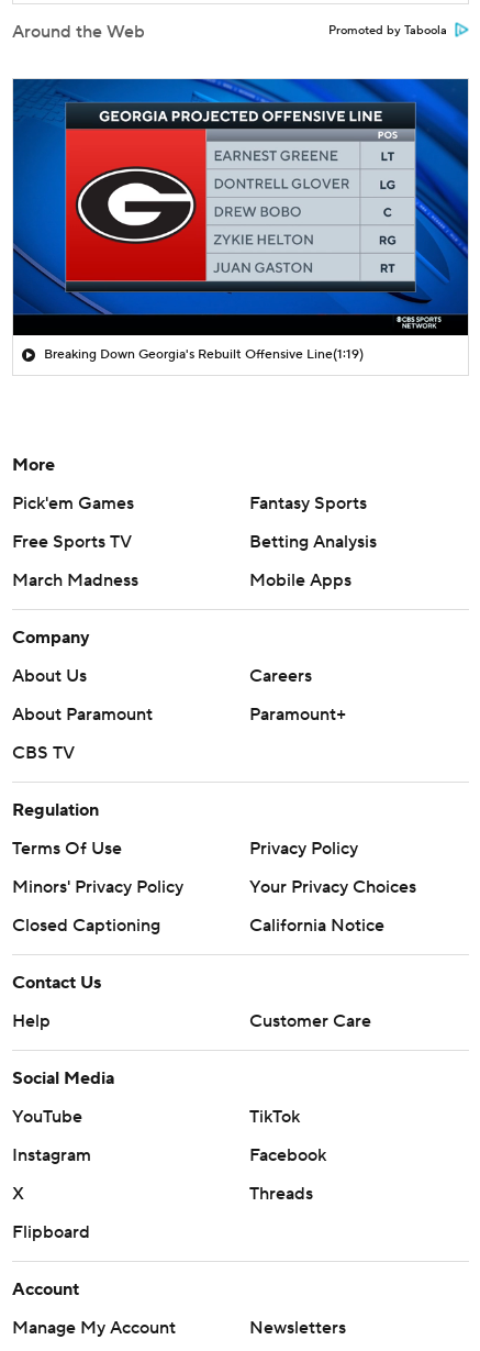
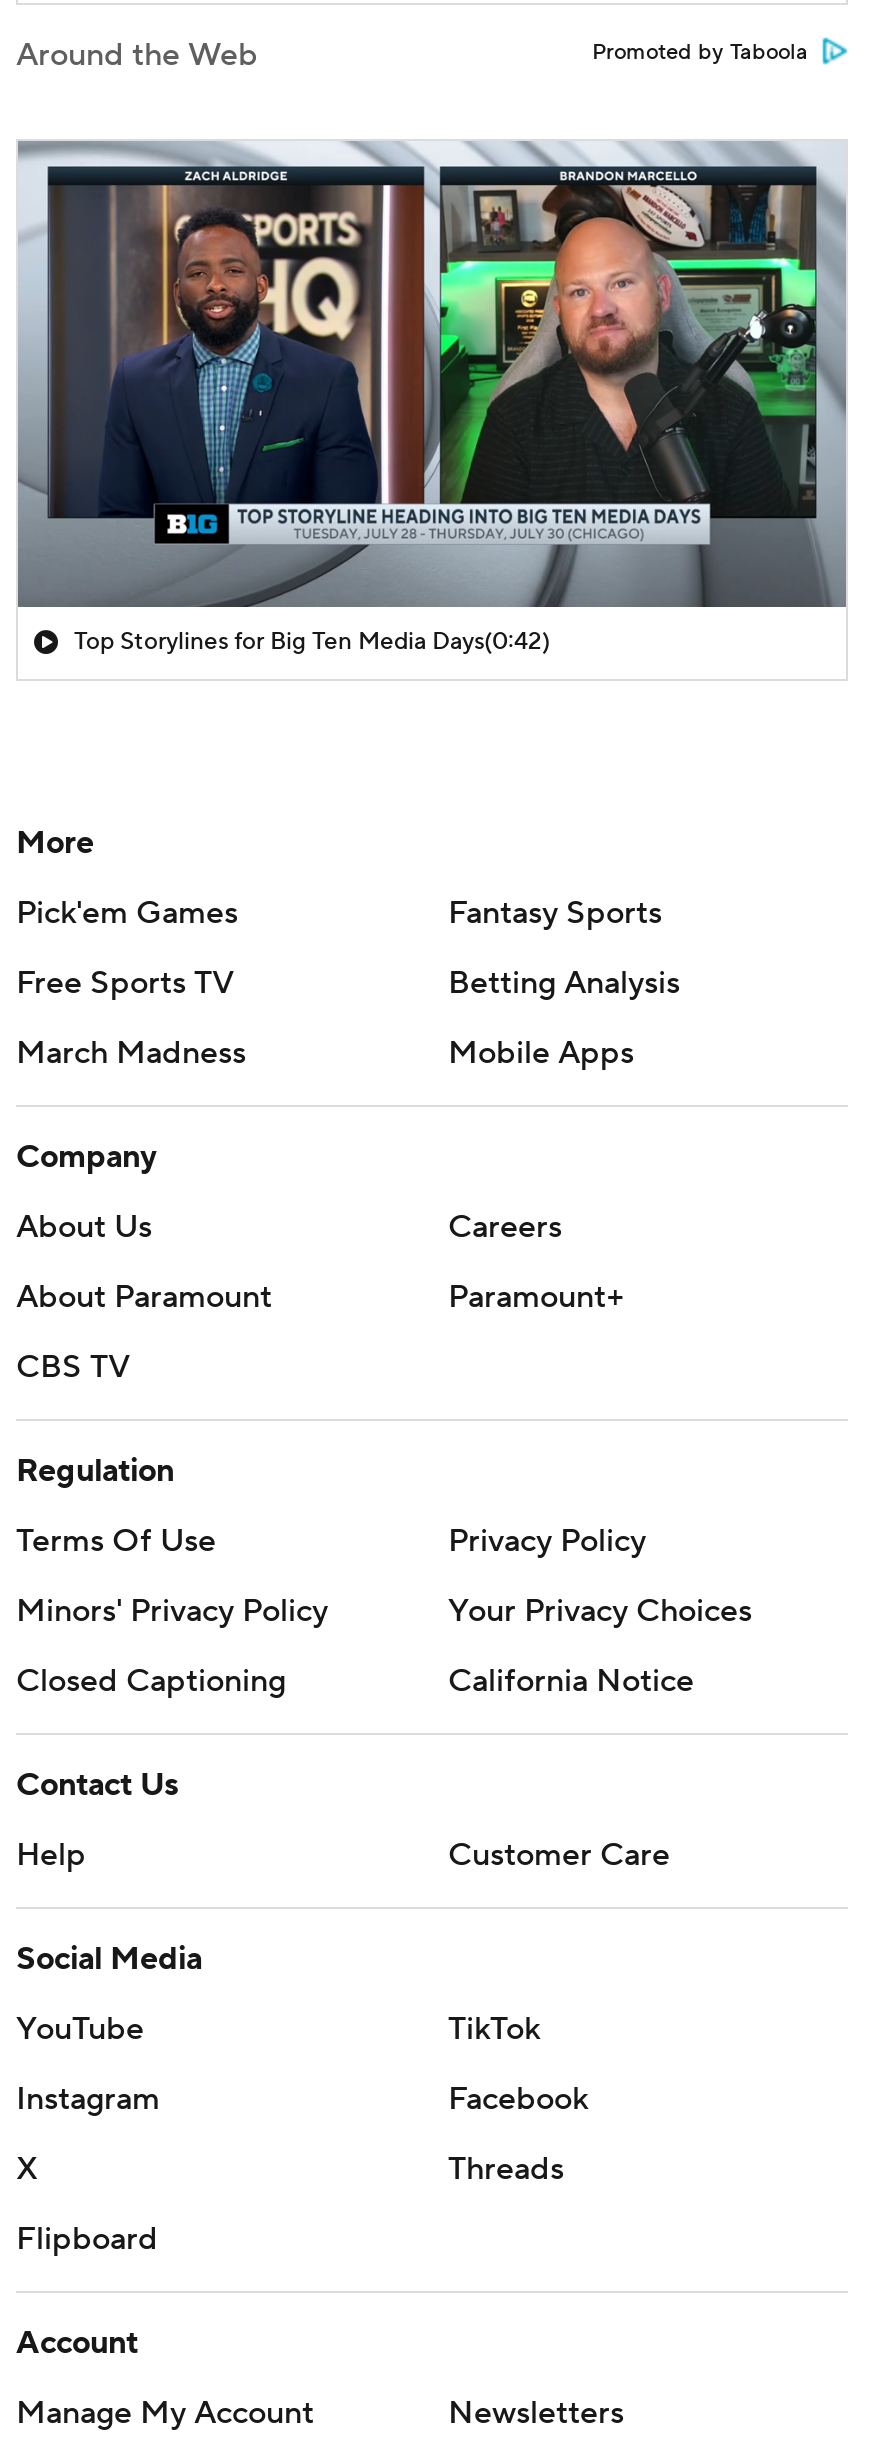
[12,78,469,363] [image] | Breaking Down Georgia's Rebuilt Offensive Line(1:19) -> [16,141,848,657] [image] | Top Storylines for Big Ten Media Days(0:42)

